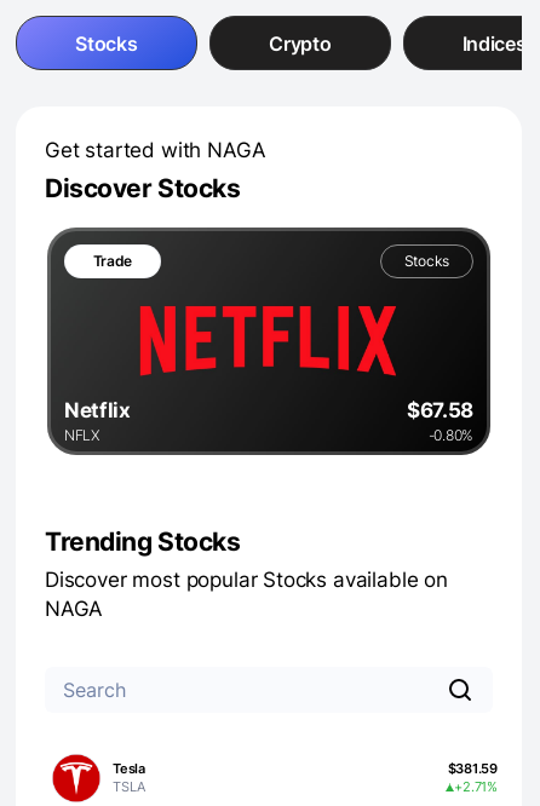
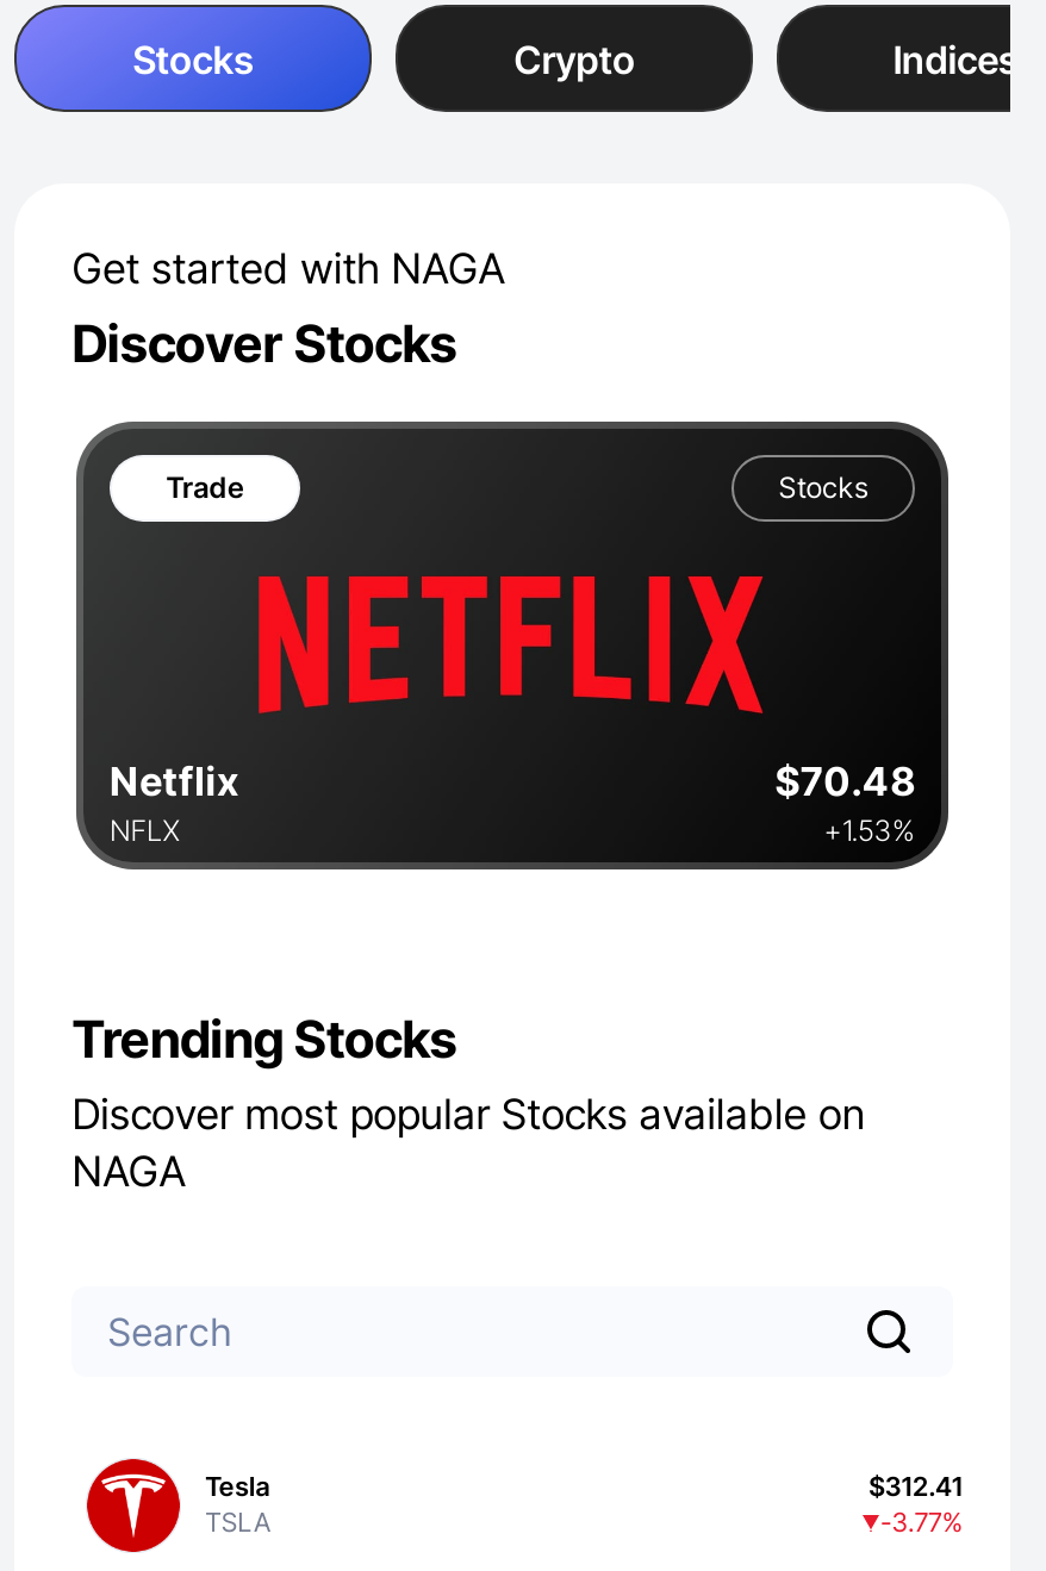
[407,399,474,423] $67.58 -> [775,758,915,806] $70.48
[428,426,474,445] -0.80% -> [823,813,915,849] +1.53%
[447,760,498,777] $381.59 -> [868,1470,963,1504] $312.41
[454,779,498,795] +2.71% -> [880,1506,963,1540] -3.77%

